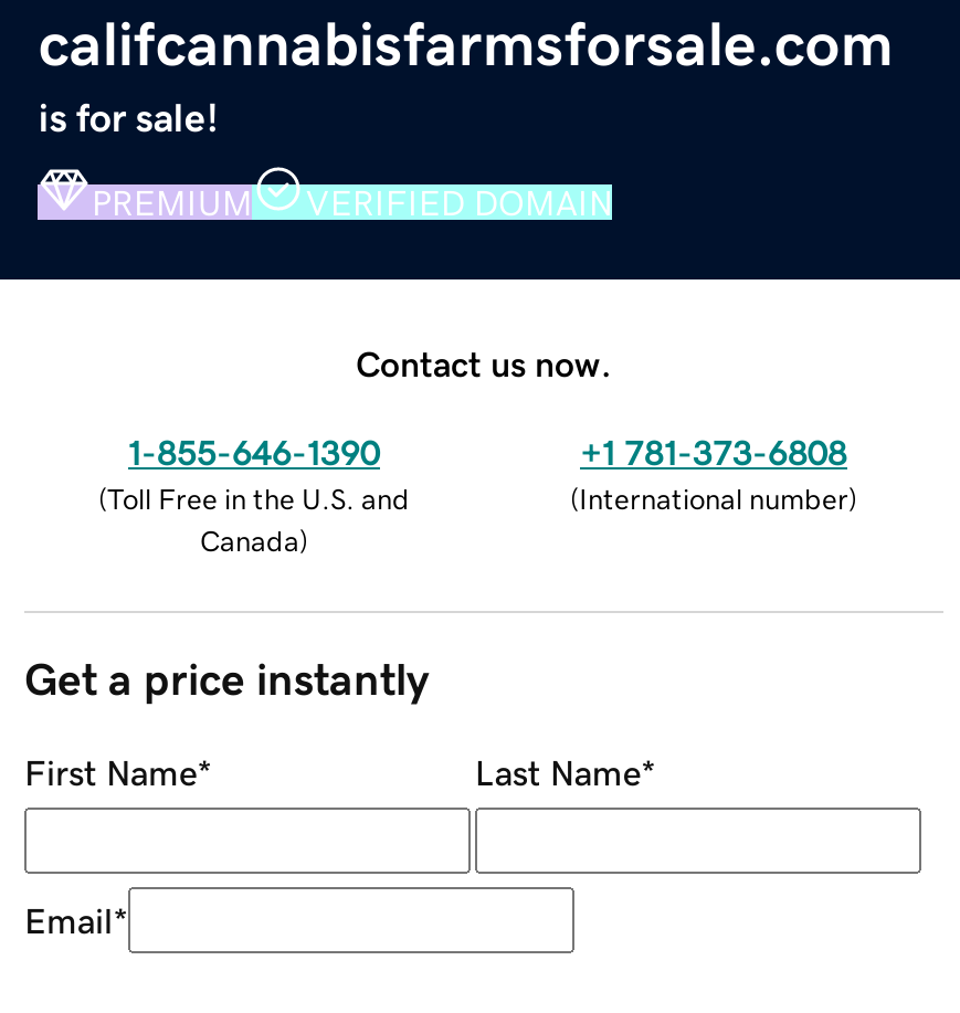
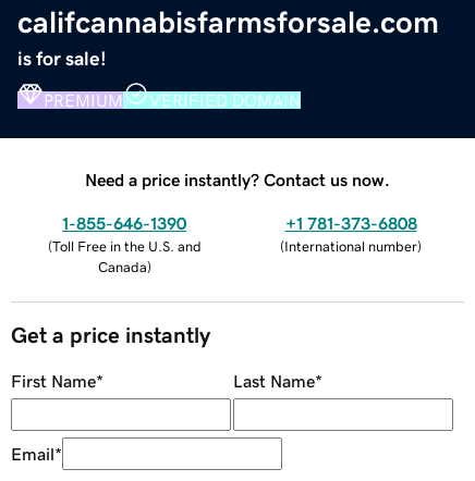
[356,345,612,380] Contact us now. -> [85,170,390,188] Need a price instantly? Contact us now.

